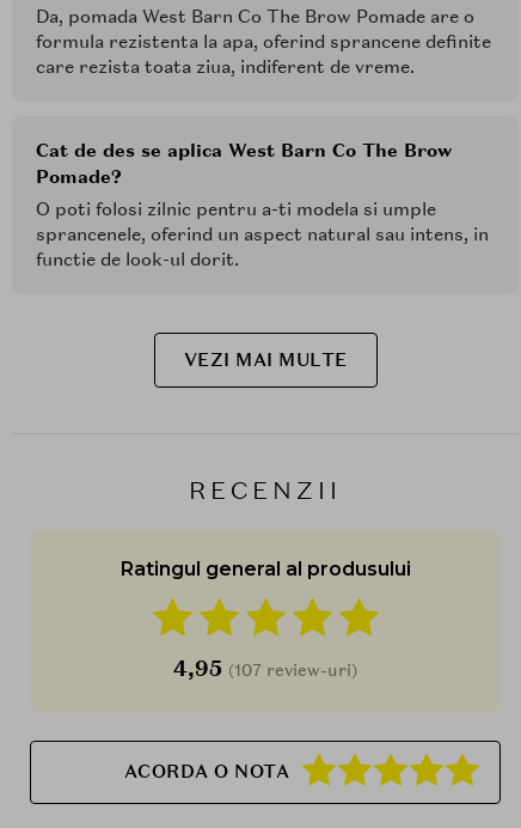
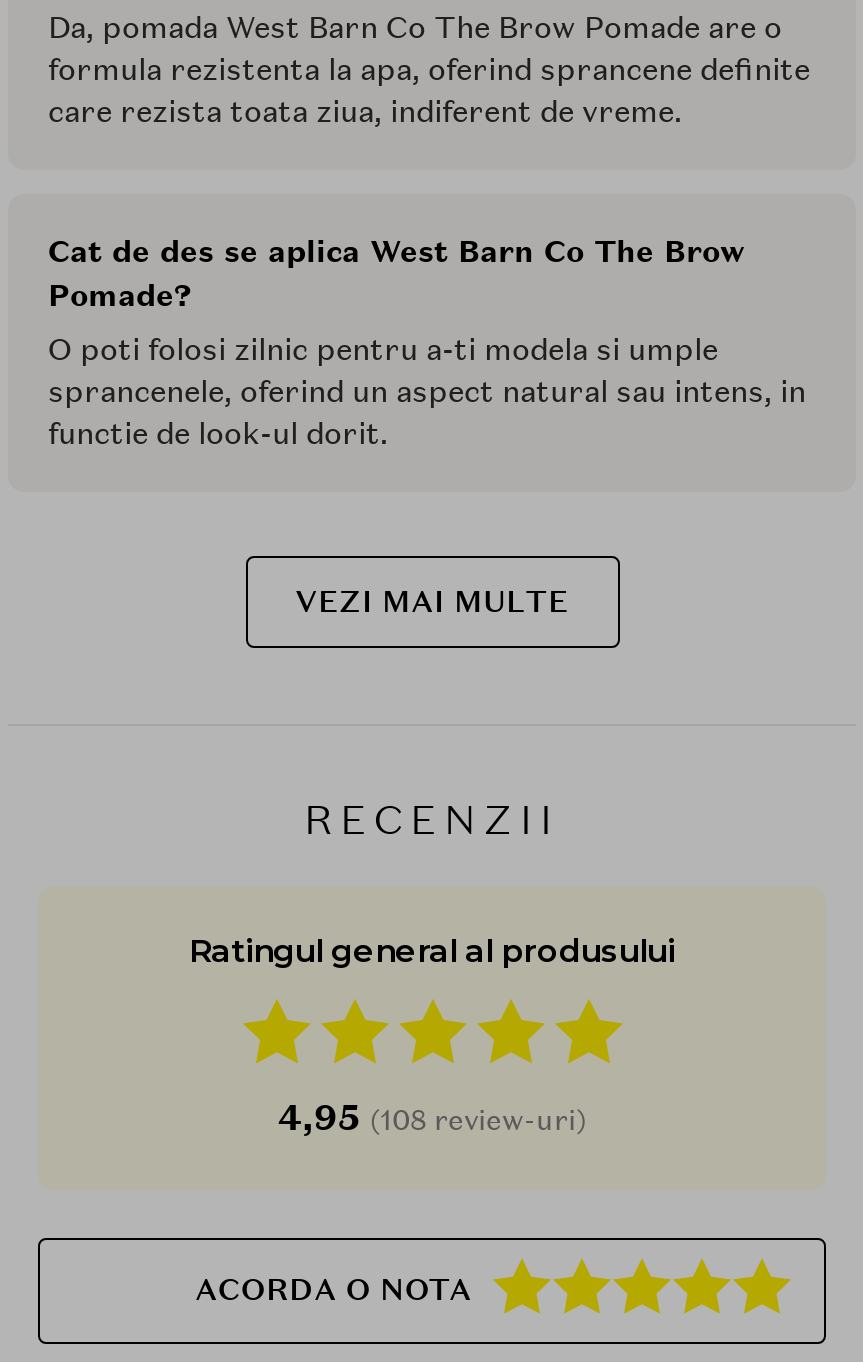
[173,654,357,682] 4,95 (107 review-uri) -> [278,1094,586,1140] 4,95 (108 review-uri)

